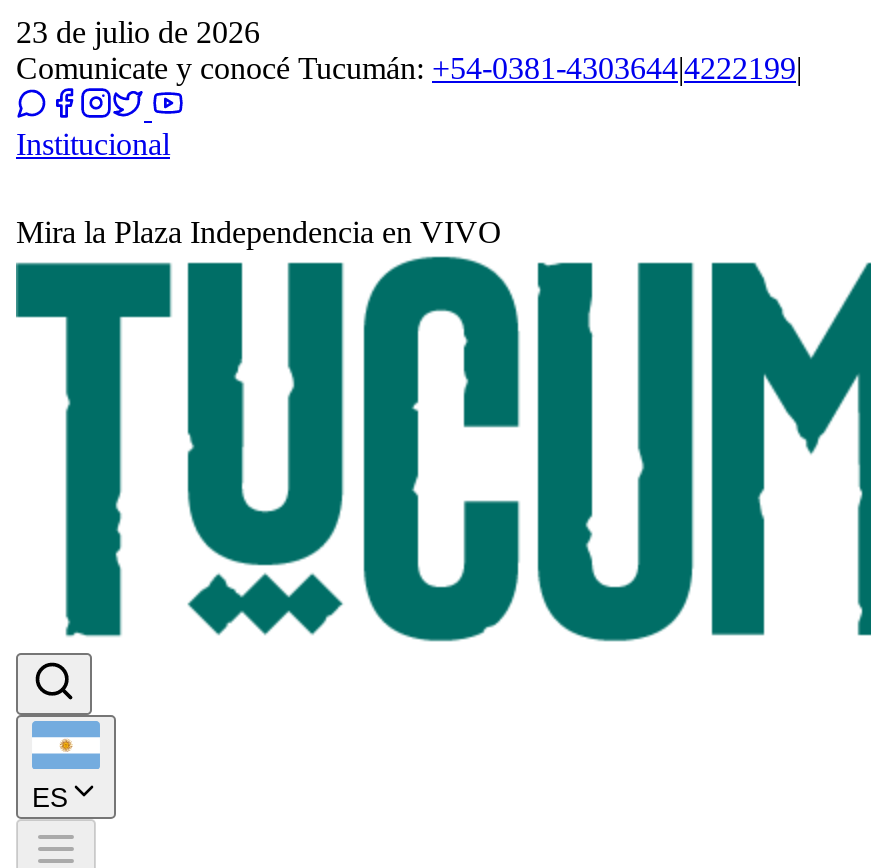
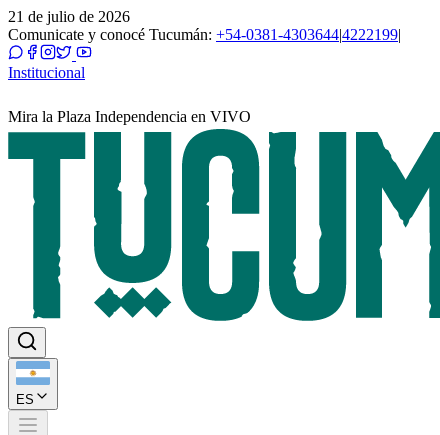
[16,15,260,49] 23 de julio de 2026 -> [8,8,130,25] 21 de julio de 2026

